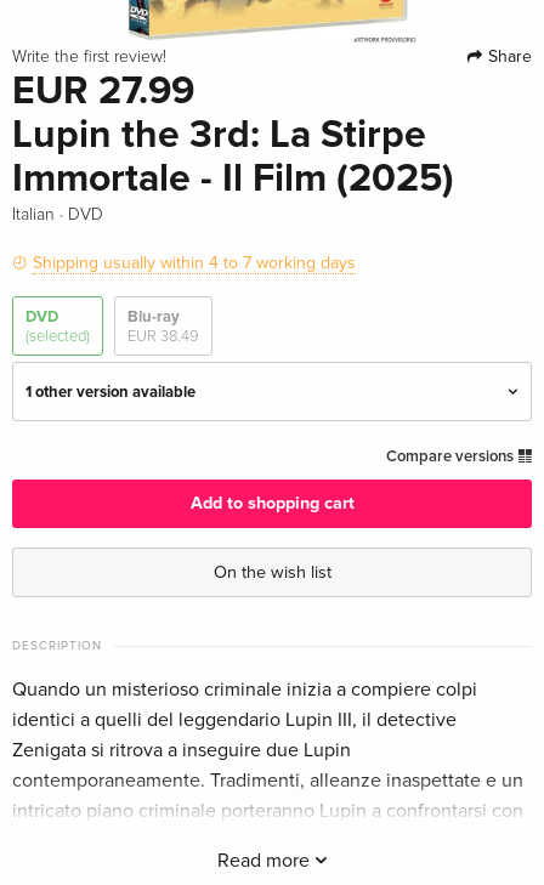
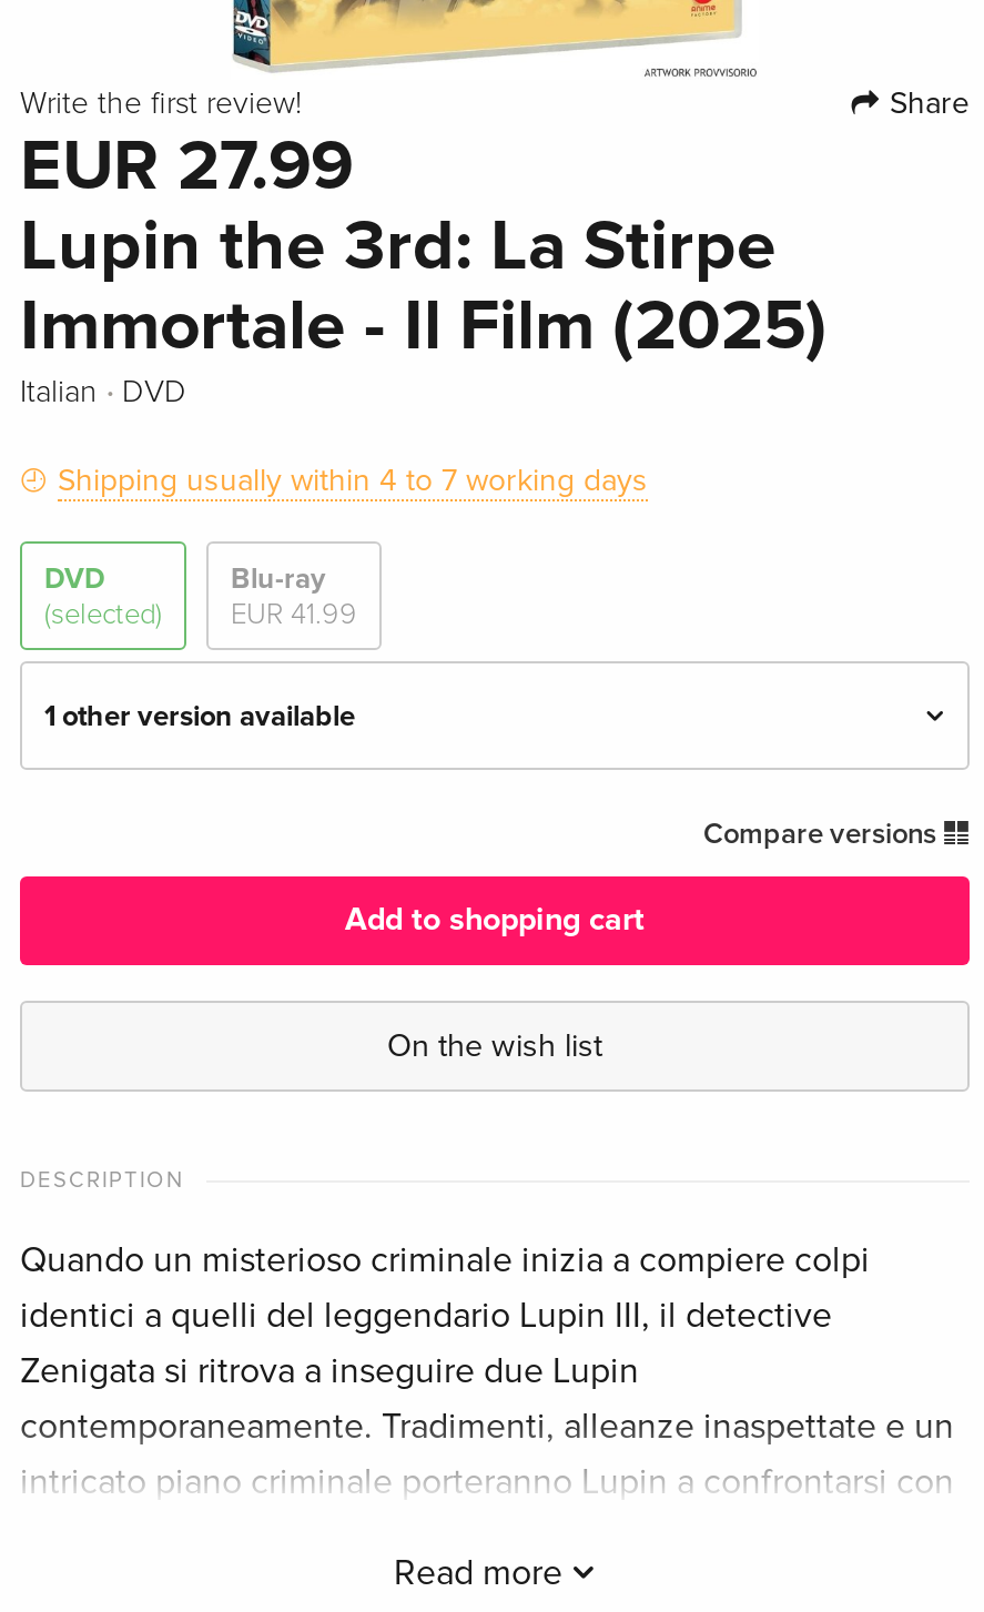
[127,329,199,345] EUR 38.49 -> [231,601,357,630] EUR 41.99

